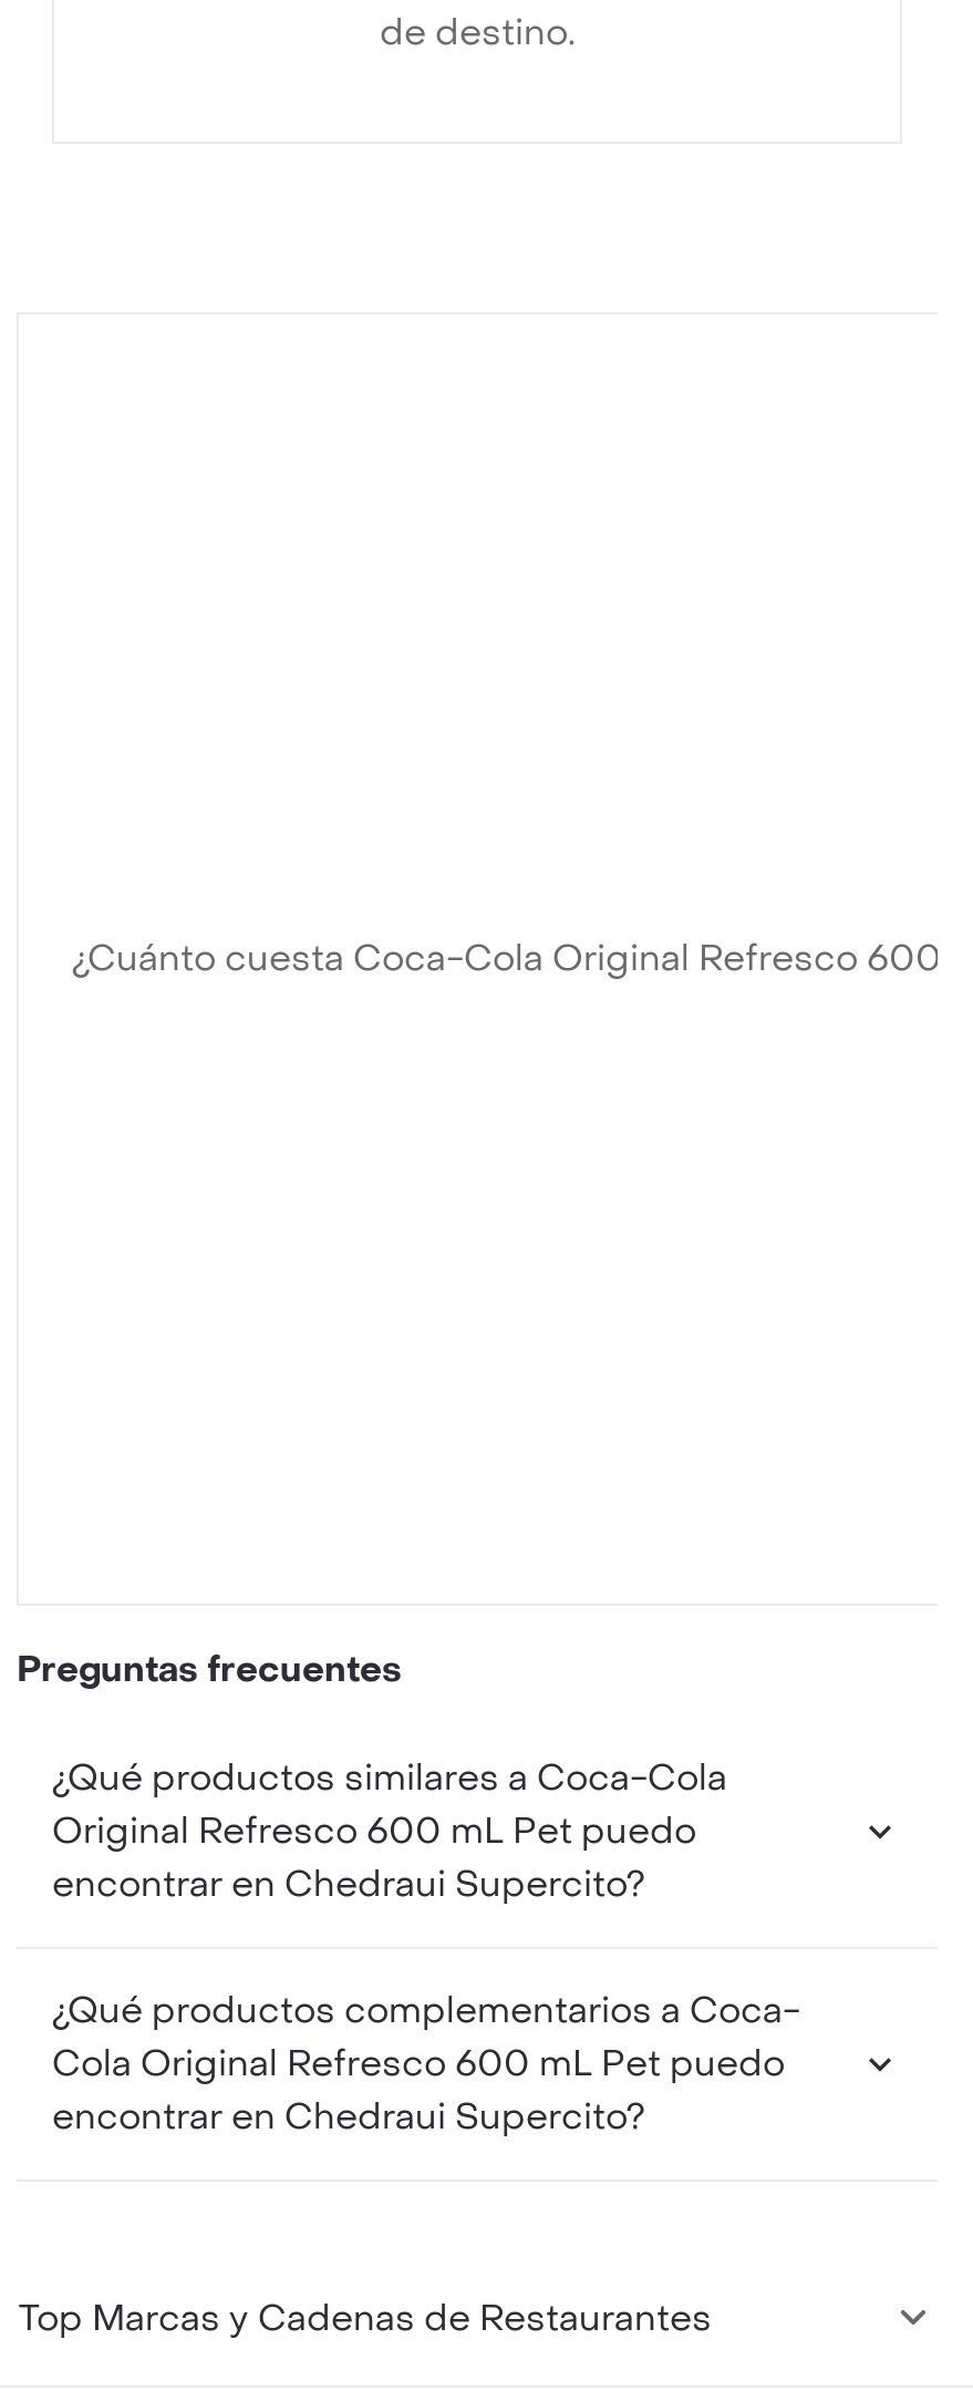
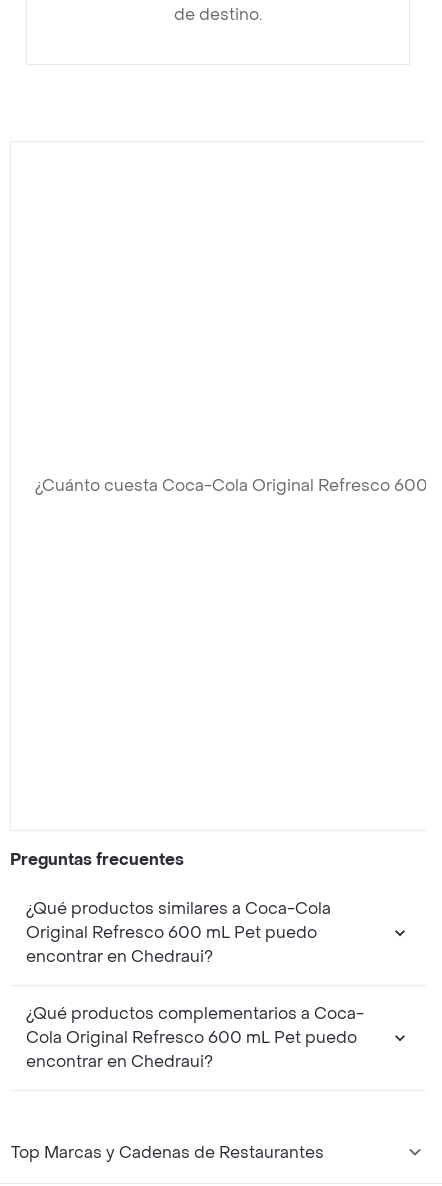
[52,1861,645,1907] encontrar en Chedraui Supercito? -> [26,946,213,967] encontrar en Chedraui?
[52,2093,645,2140] encontrar en Chedraui Supercito? -> [26,1051,213,1072] encontrar en Chedraui?

